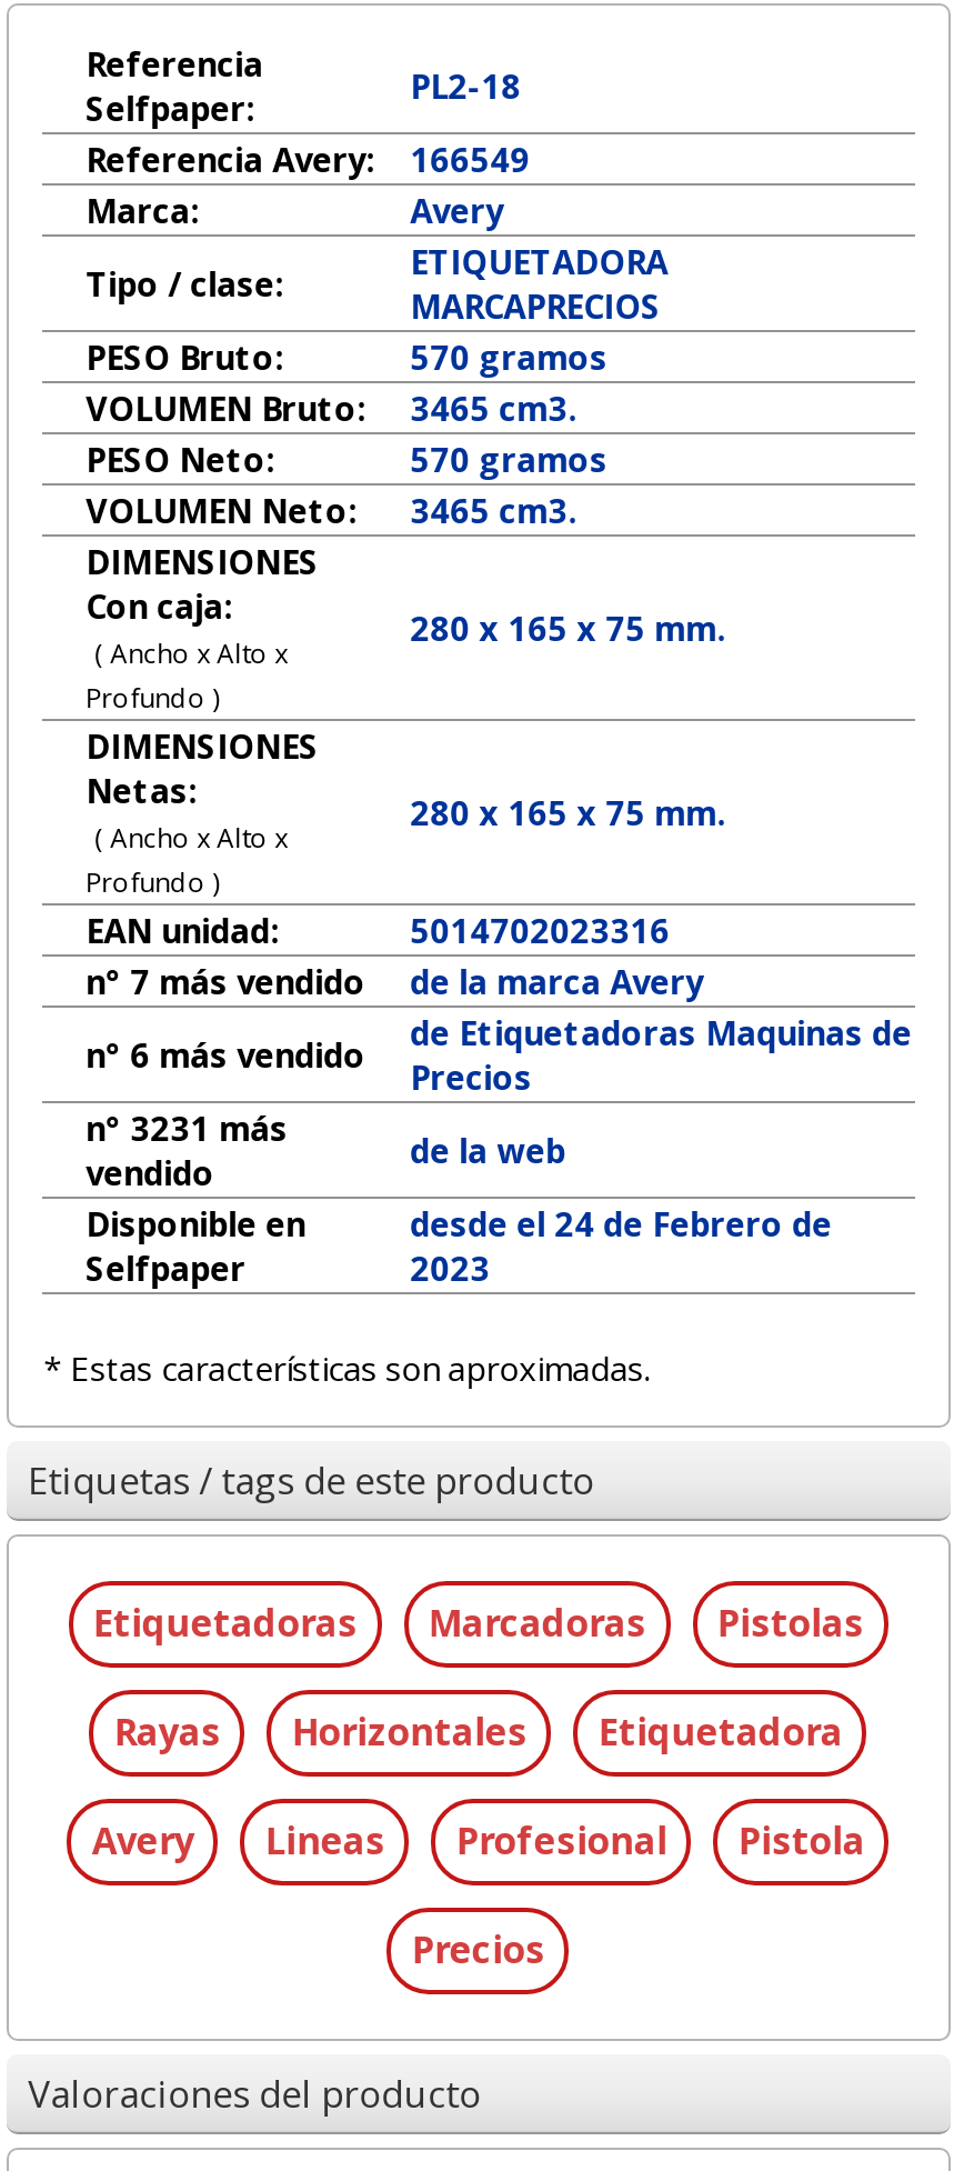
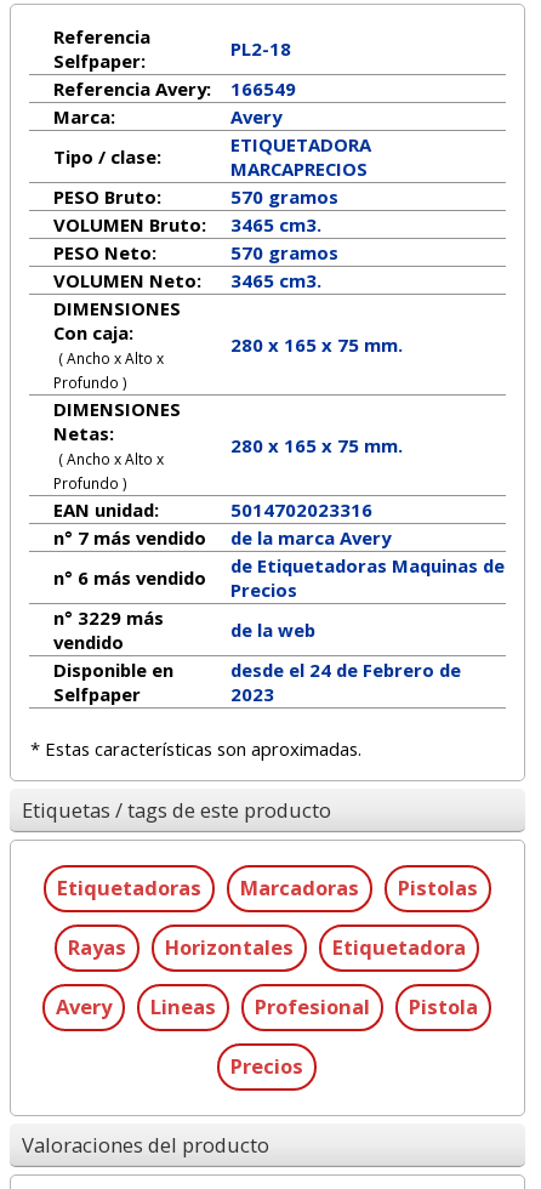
[86,1106,288,1151] n° 3231 más -> [53,606,163,630] n° 3229 más

